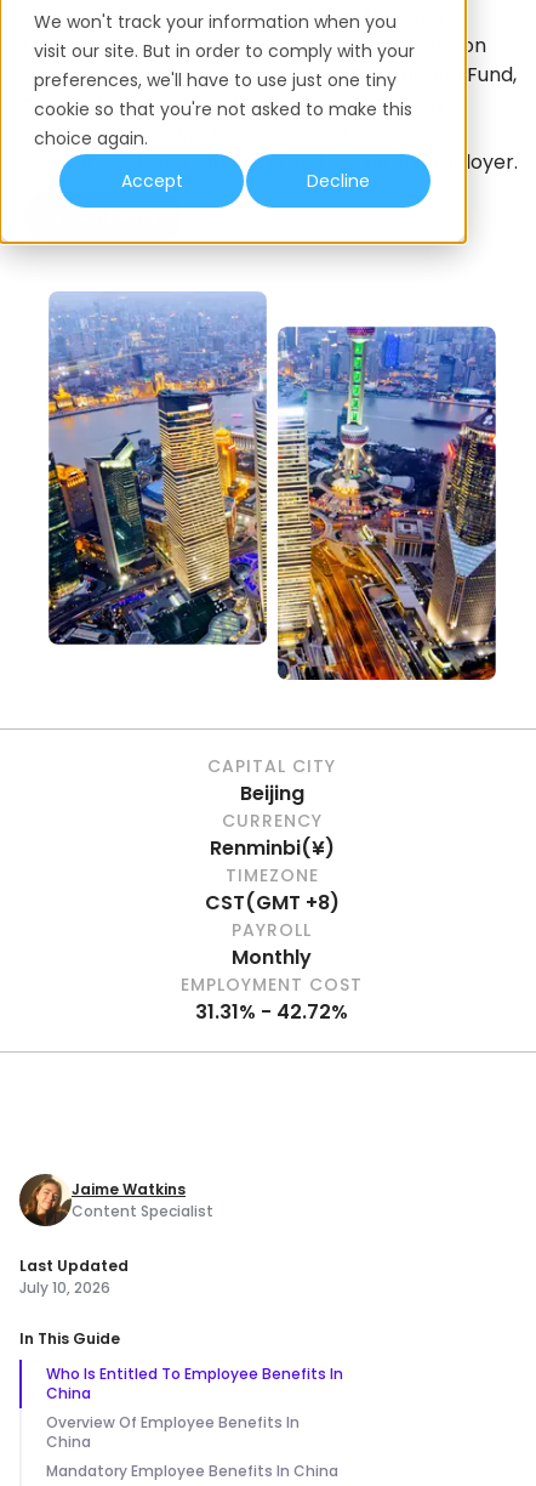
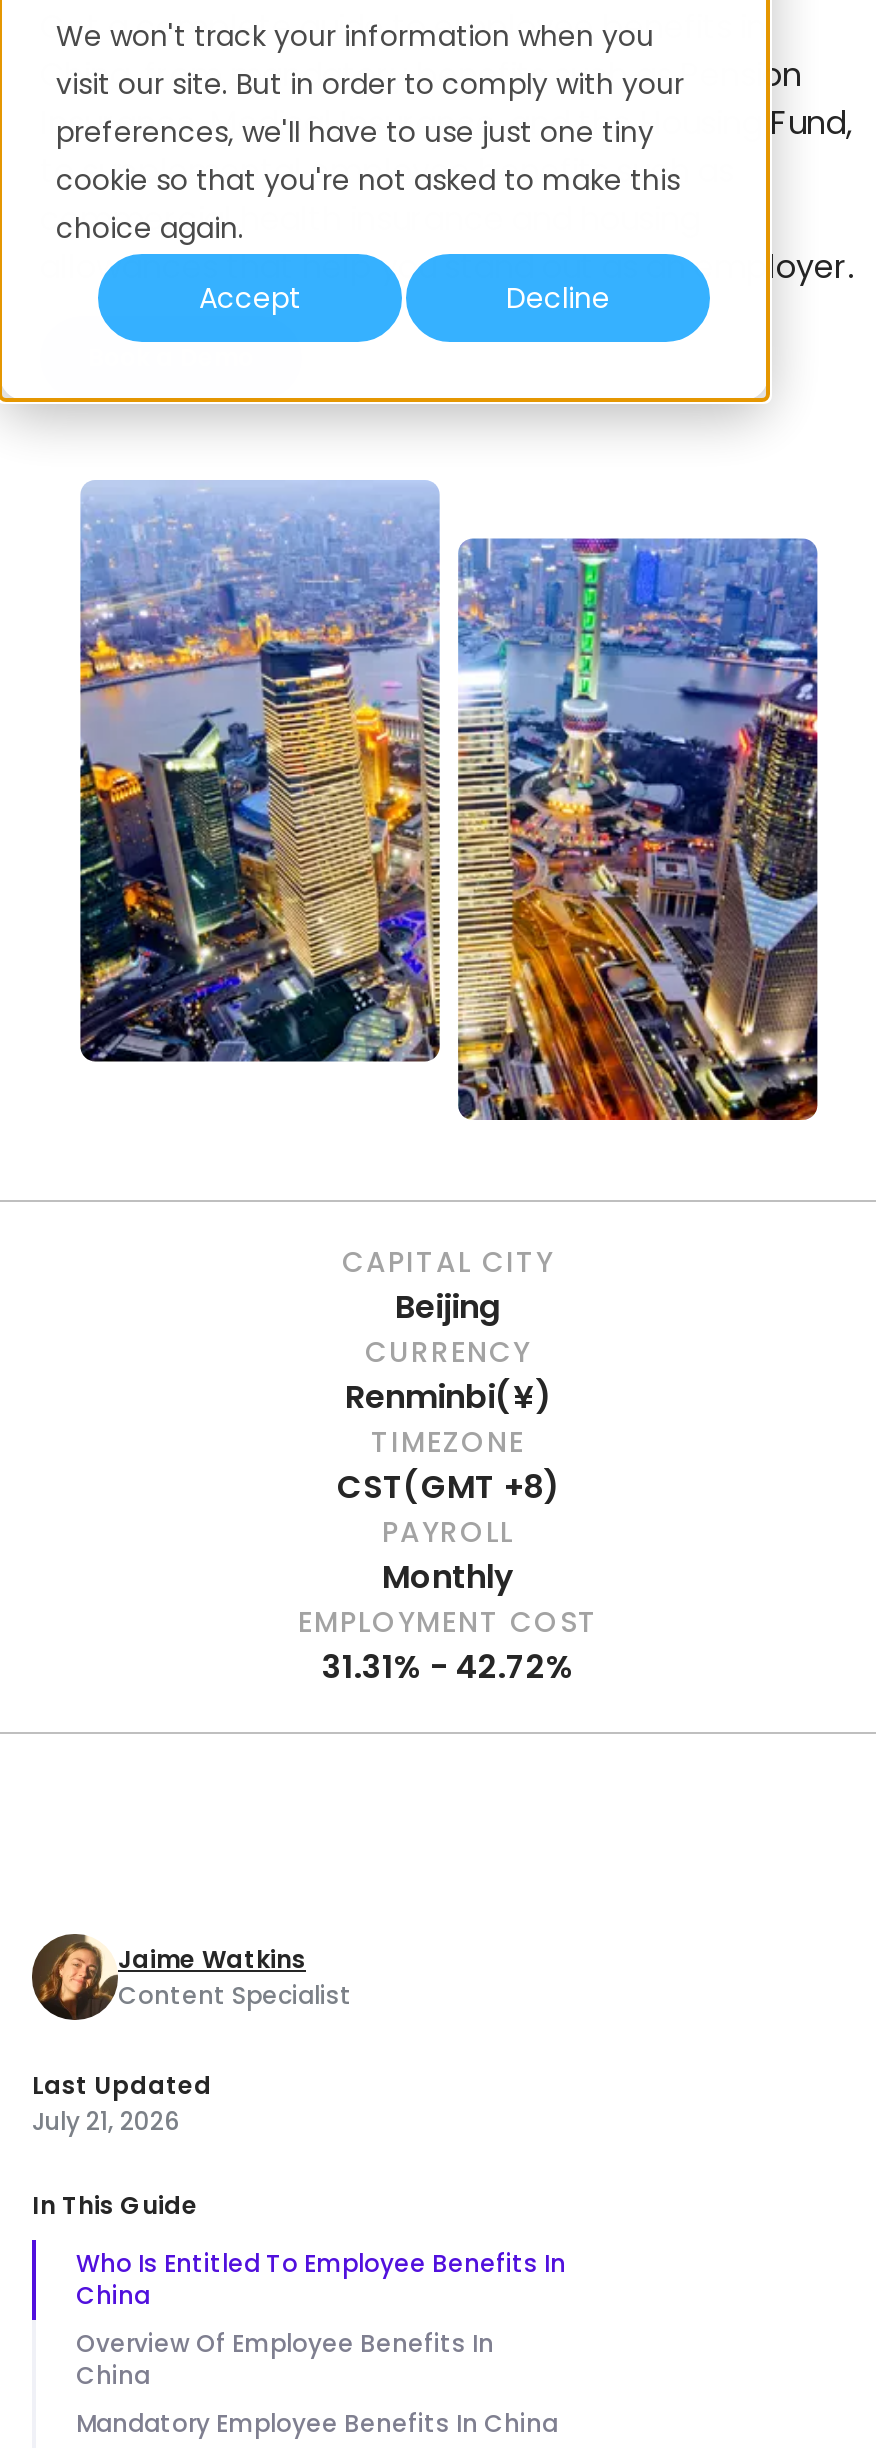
[19,1277,110,1298] July 10, 2026 -> [32,2104,180,2138] July 21, 2026

